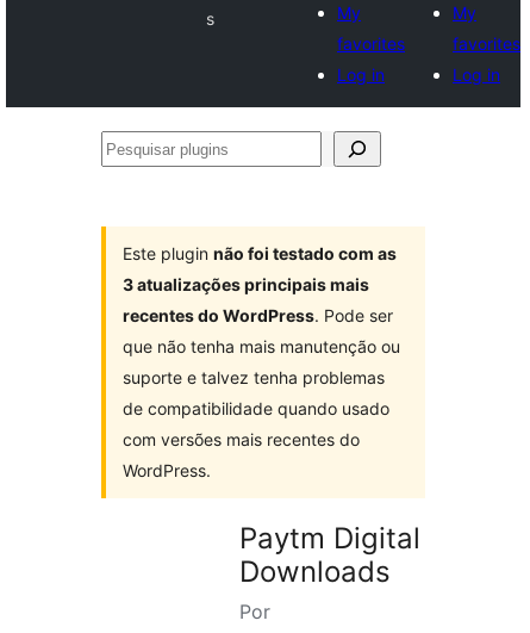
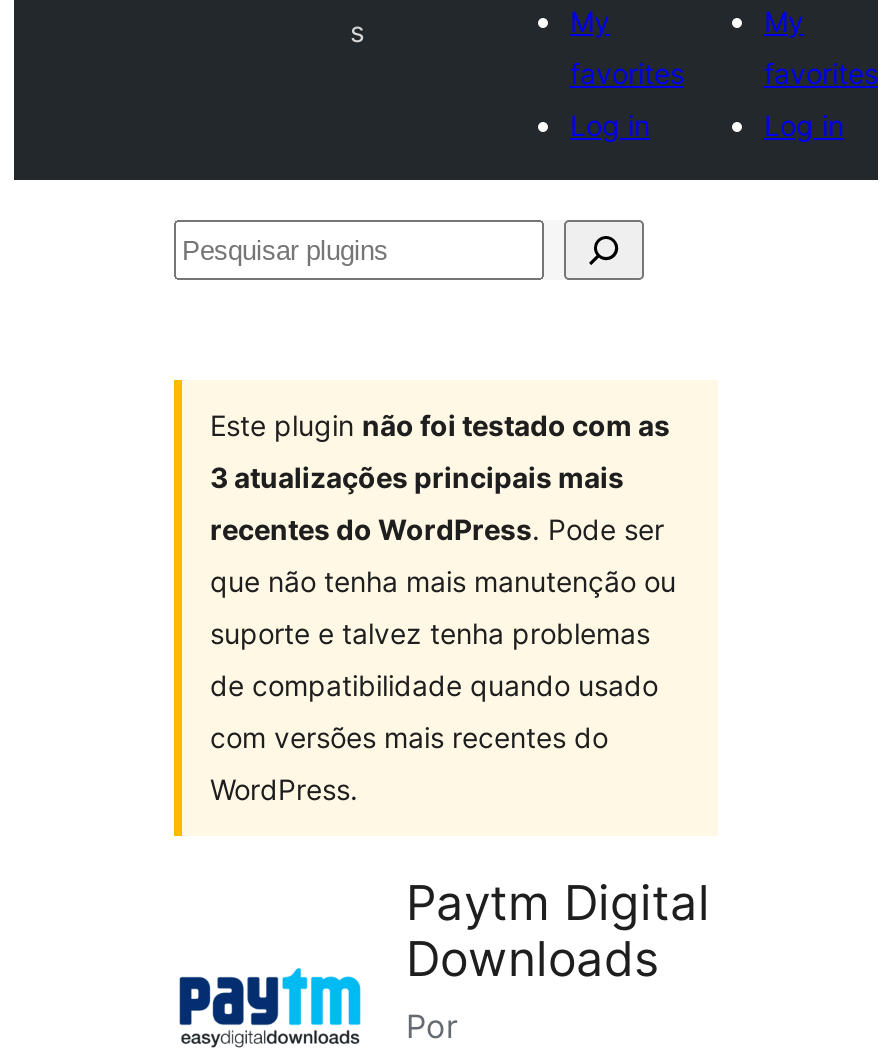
none -> [178,966,362,1048] [image]

